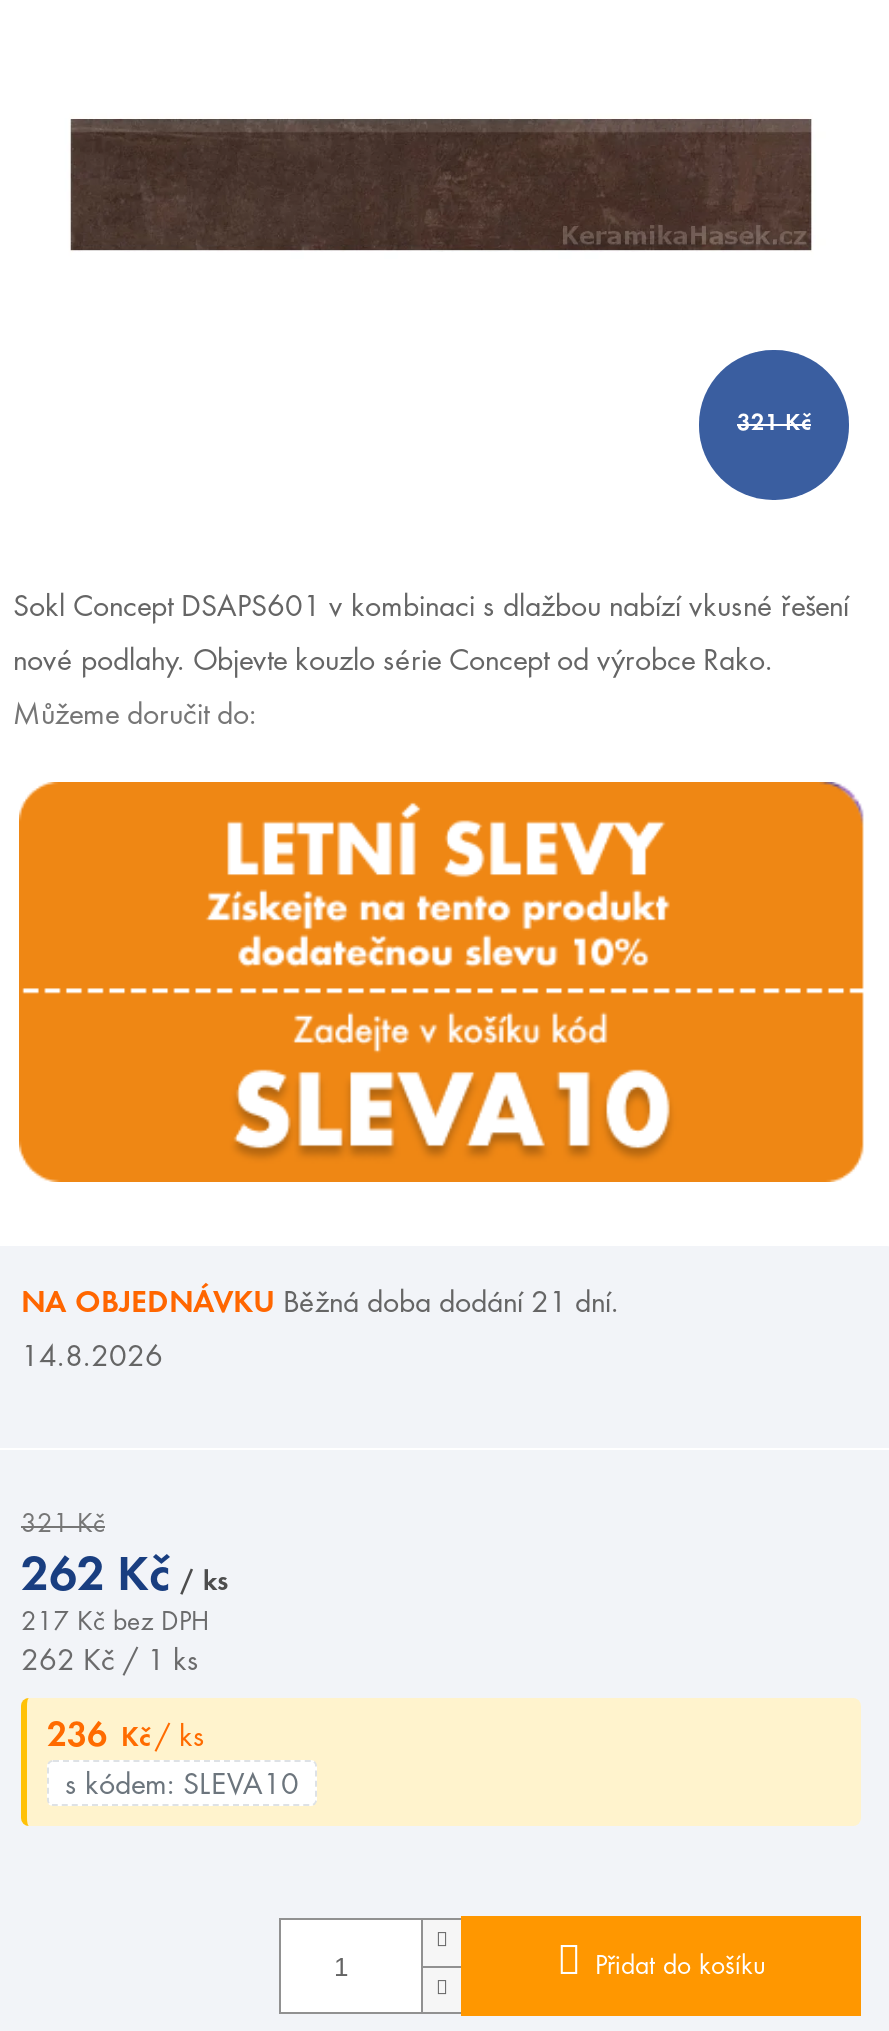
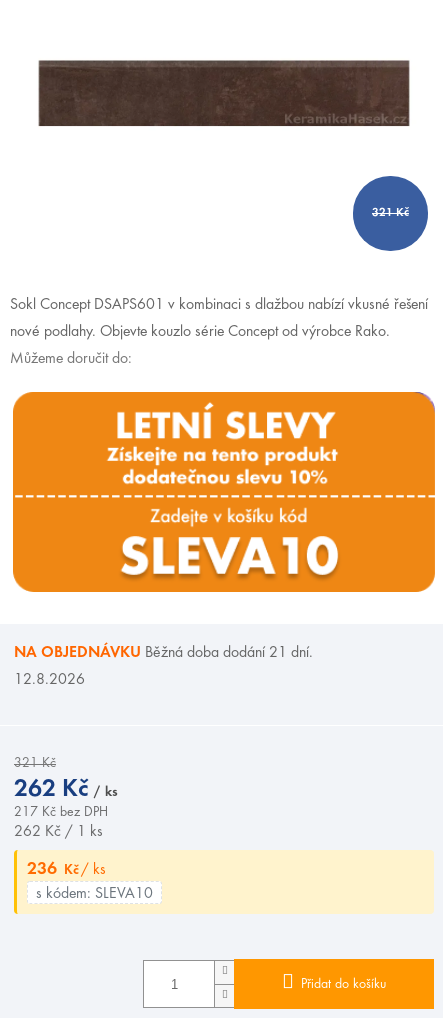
[21,1342,163,1374] 14.8.2026 -> [14,672,85,688] 12.8.2026

